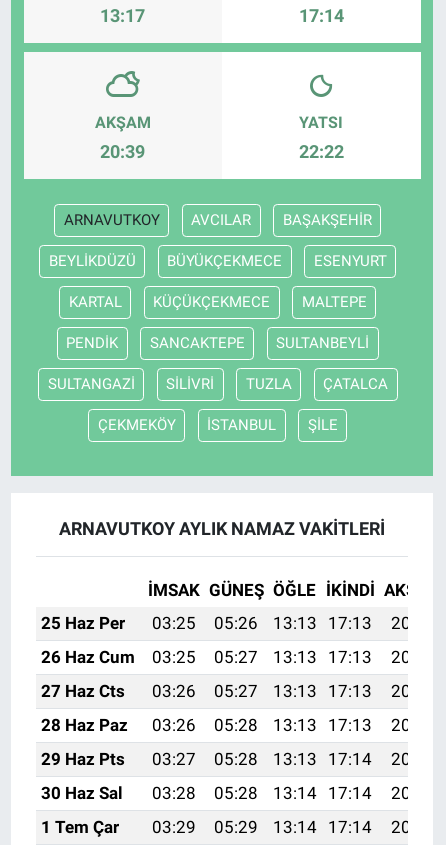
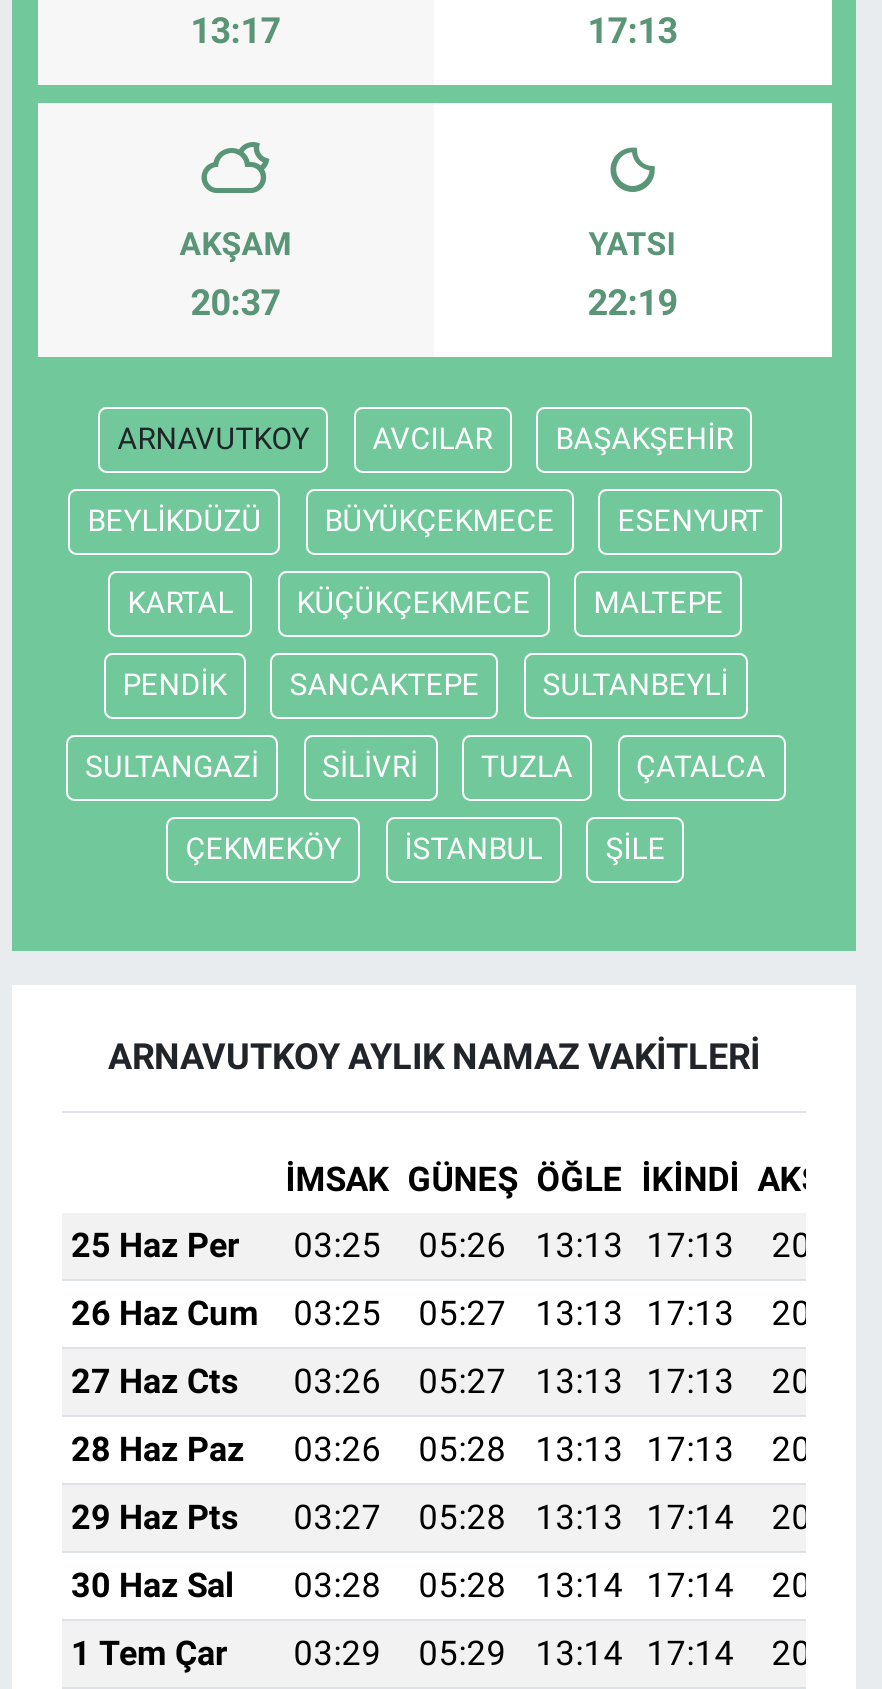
[299,5,344,26] 17:14 -> [588,9,678,51] 17:13
[100,141,145,162] 20:39 -> [190,280,280,322] 20:37
[299,141,344,162] 22:22 -> [588,280,678,322] 22:19

